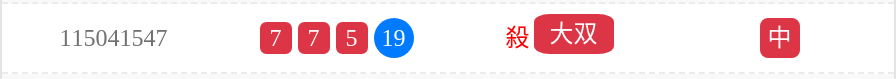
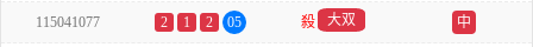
[60,24,168,52] 115041547 -> [35,14,100,31] 115041077
[270,24,282,52] 7 -> [160,14,168,31] 2
[308,24,320,52] 7 -> [183,14,190,31] 1
[346,24,358,52] 5 -> [206,14,213,31] 2
[382,24,406,52] 19 -> [227,14,241,31] 05

